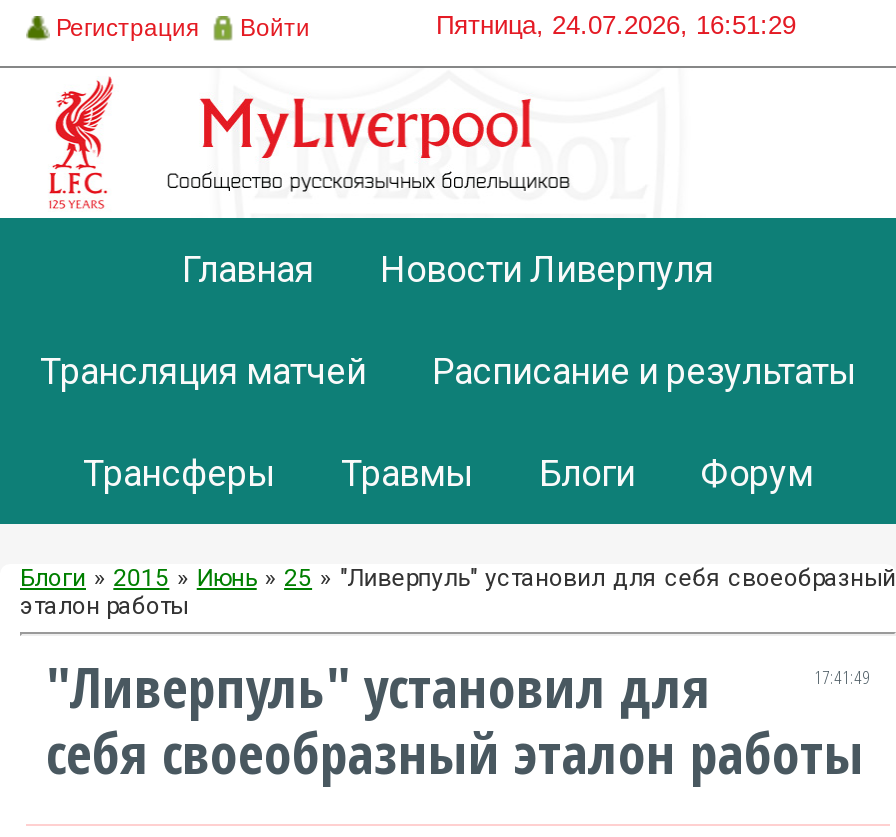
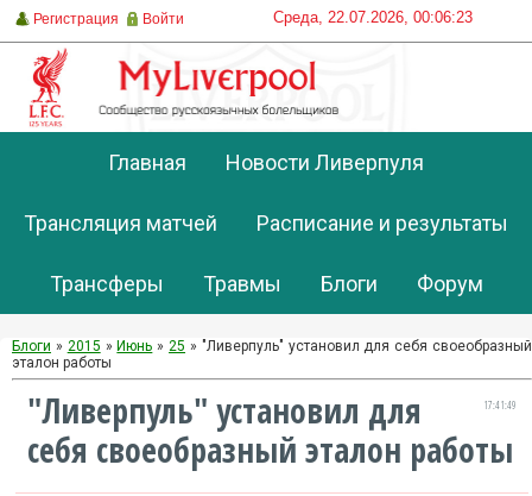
[436,10,796,40] Пятница, 24.07.2026, 16:51:29 -> [273,8,473,26] Среда, 22.07.2026, 00:06:23

